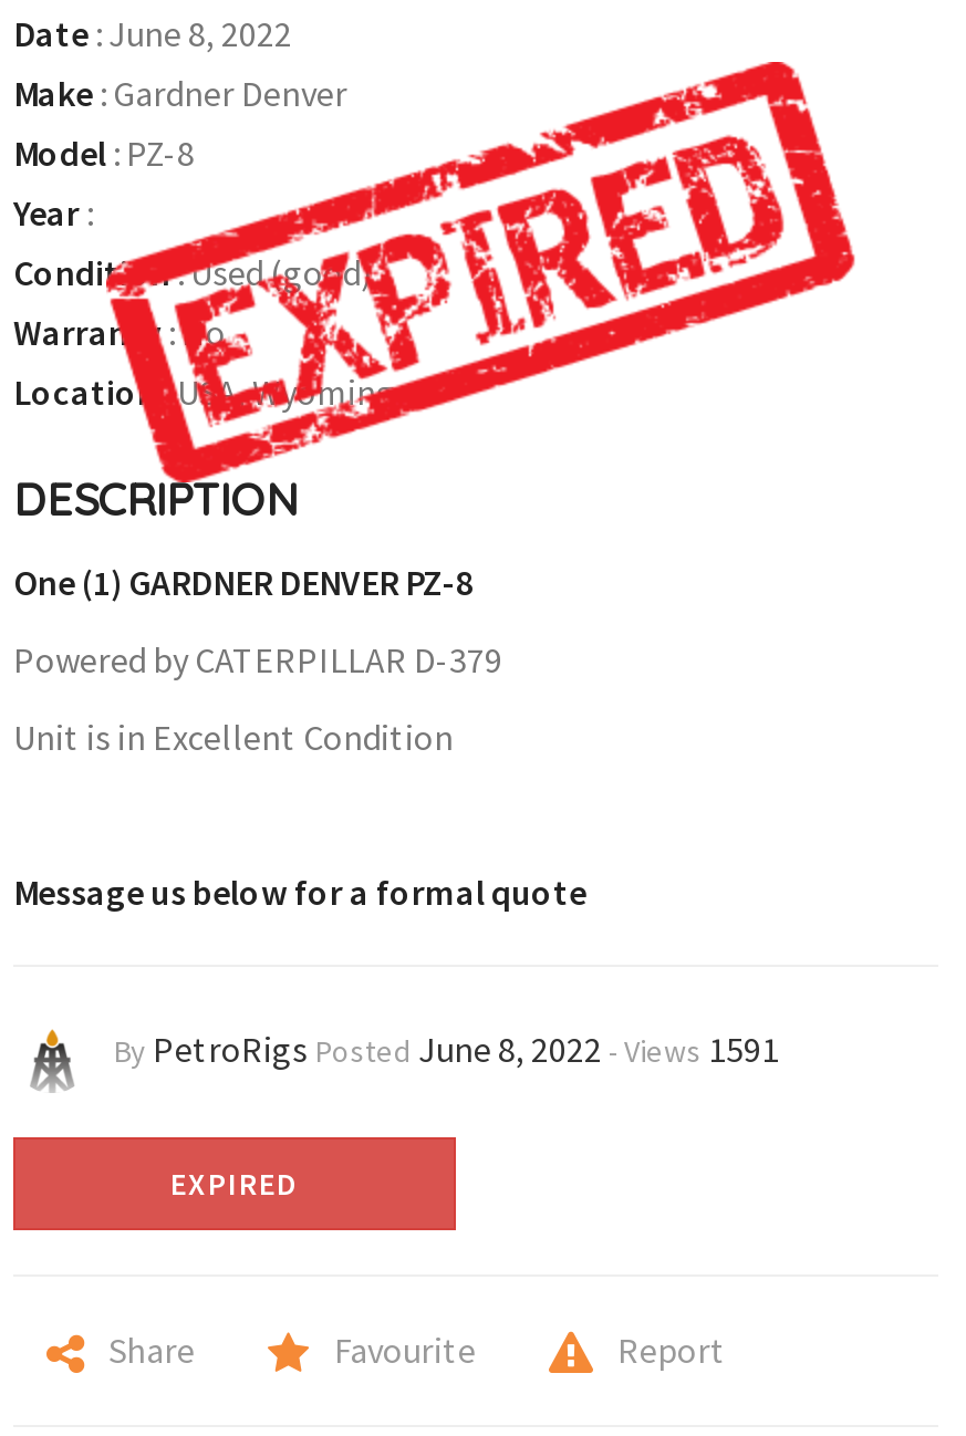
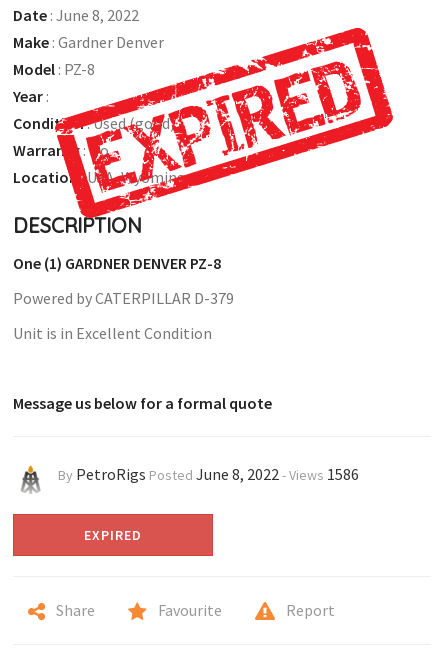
[113,1027,779,1071] By PetroRigs Posted June 8, 2022 - Views 1591 -> [58,464,359,484] By PetroRigs Posted June 8, 2022 - Views 1586

